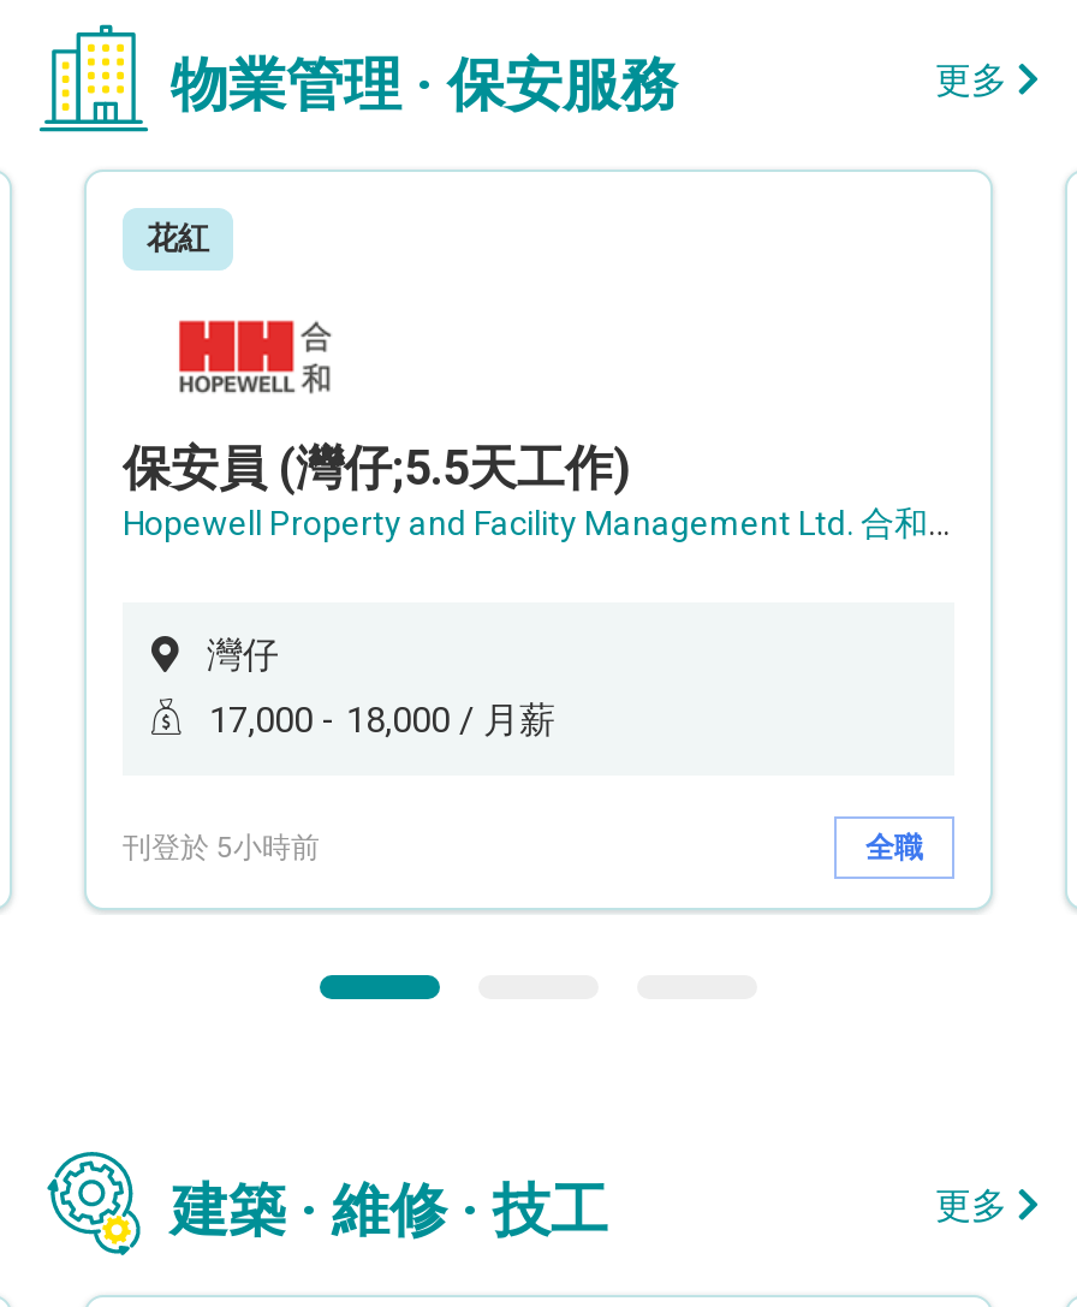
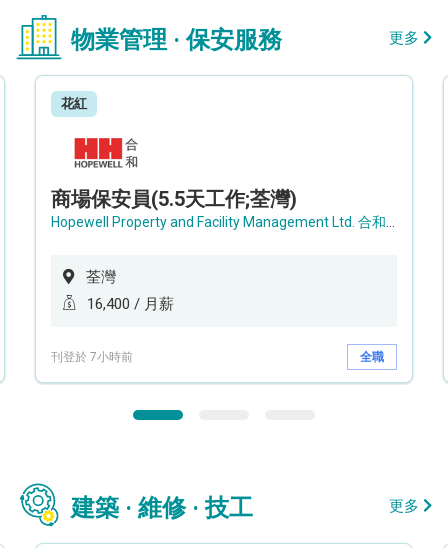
[123,439,630,496] 保安員 (灣仔;5.5天工作) -> [51,187,297,211] 商場保安員(5.5天工作;荃灣)
[207,634,279,677] 灣仔 -> [86,268,116,286] 荃灣
[209,699,555,742] 17,000 - 18,000 / 月薪 -> [87,295,174,313] 16,400 / 月薪
[123,830,320,863] 刊登於 5小時前 -> [51,349,133,363] 刊登於 7小時前

